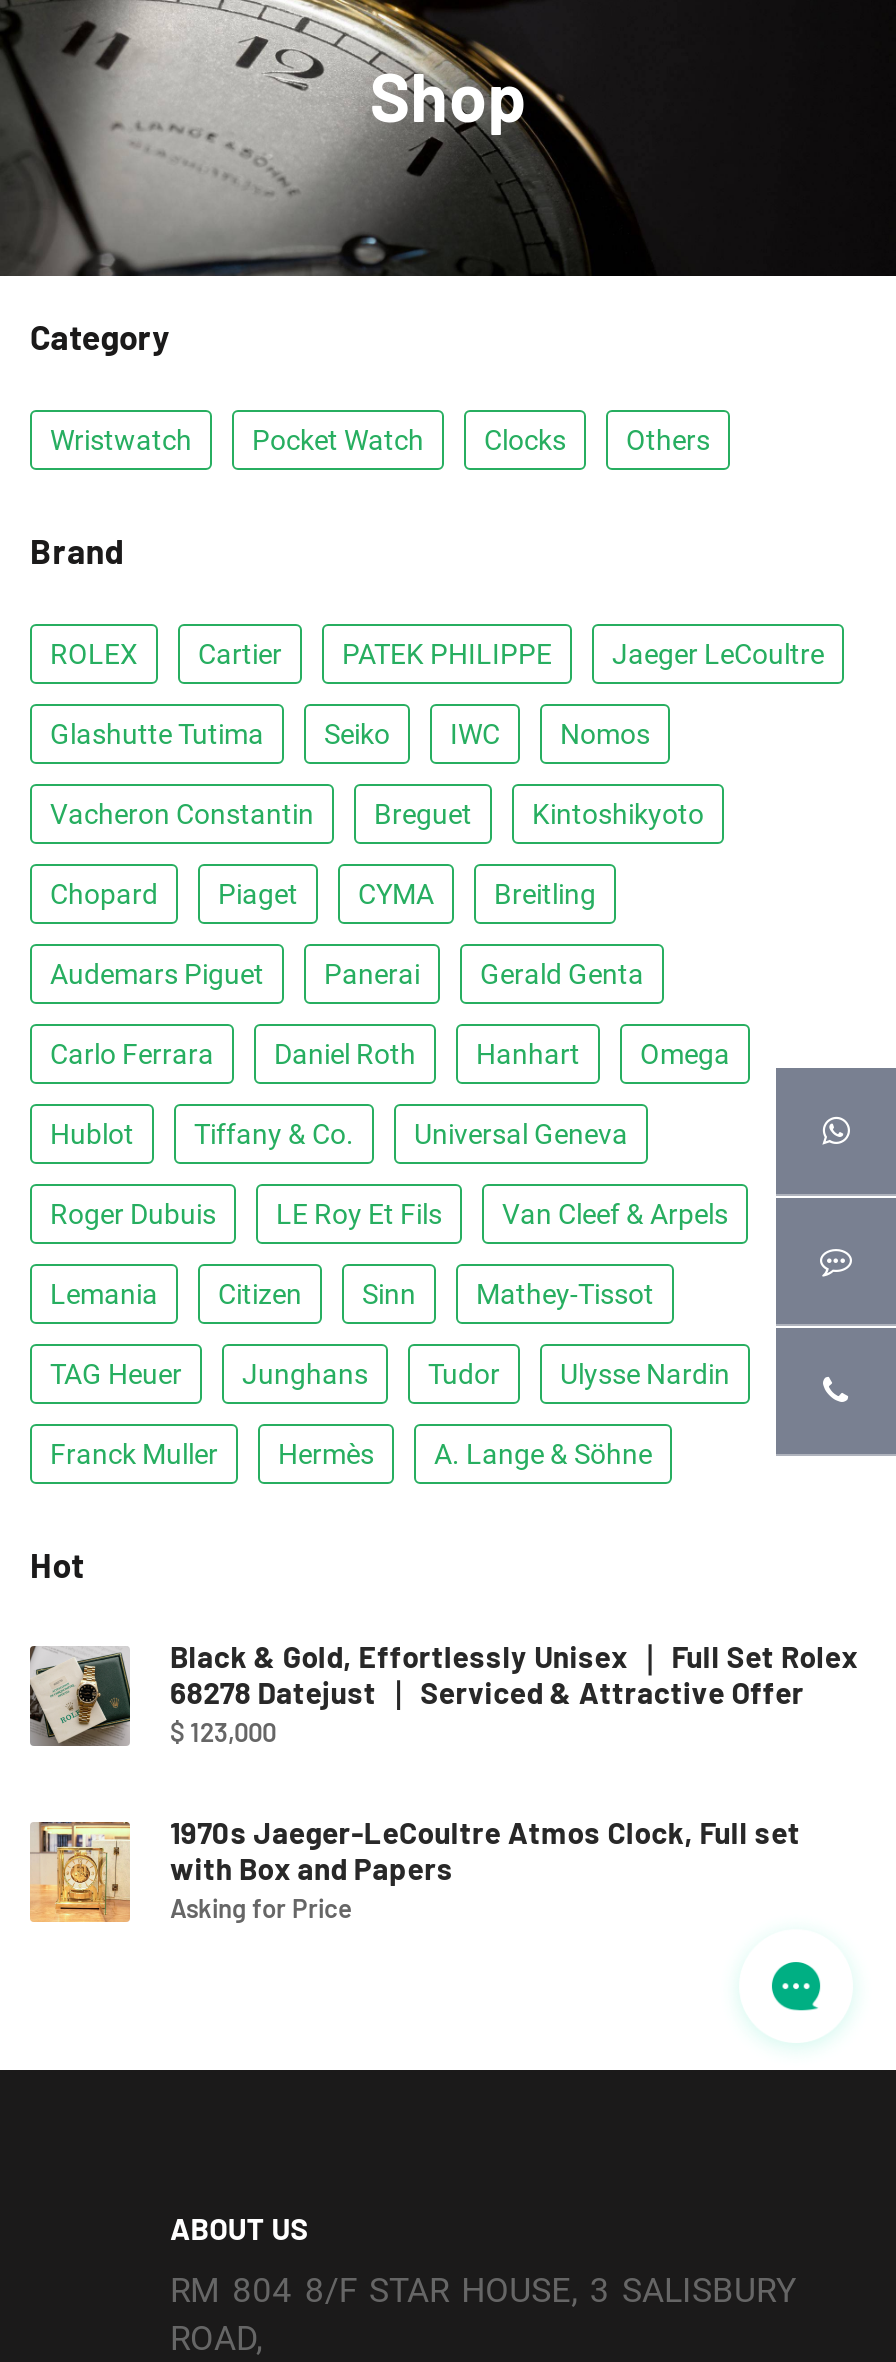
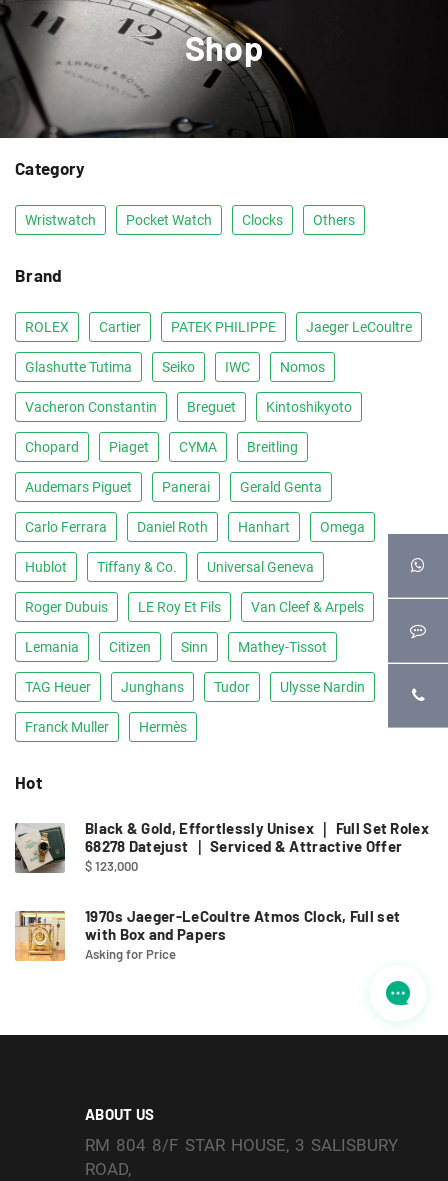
[434,1438,652,1470] A. Lange & Söhne -> none

